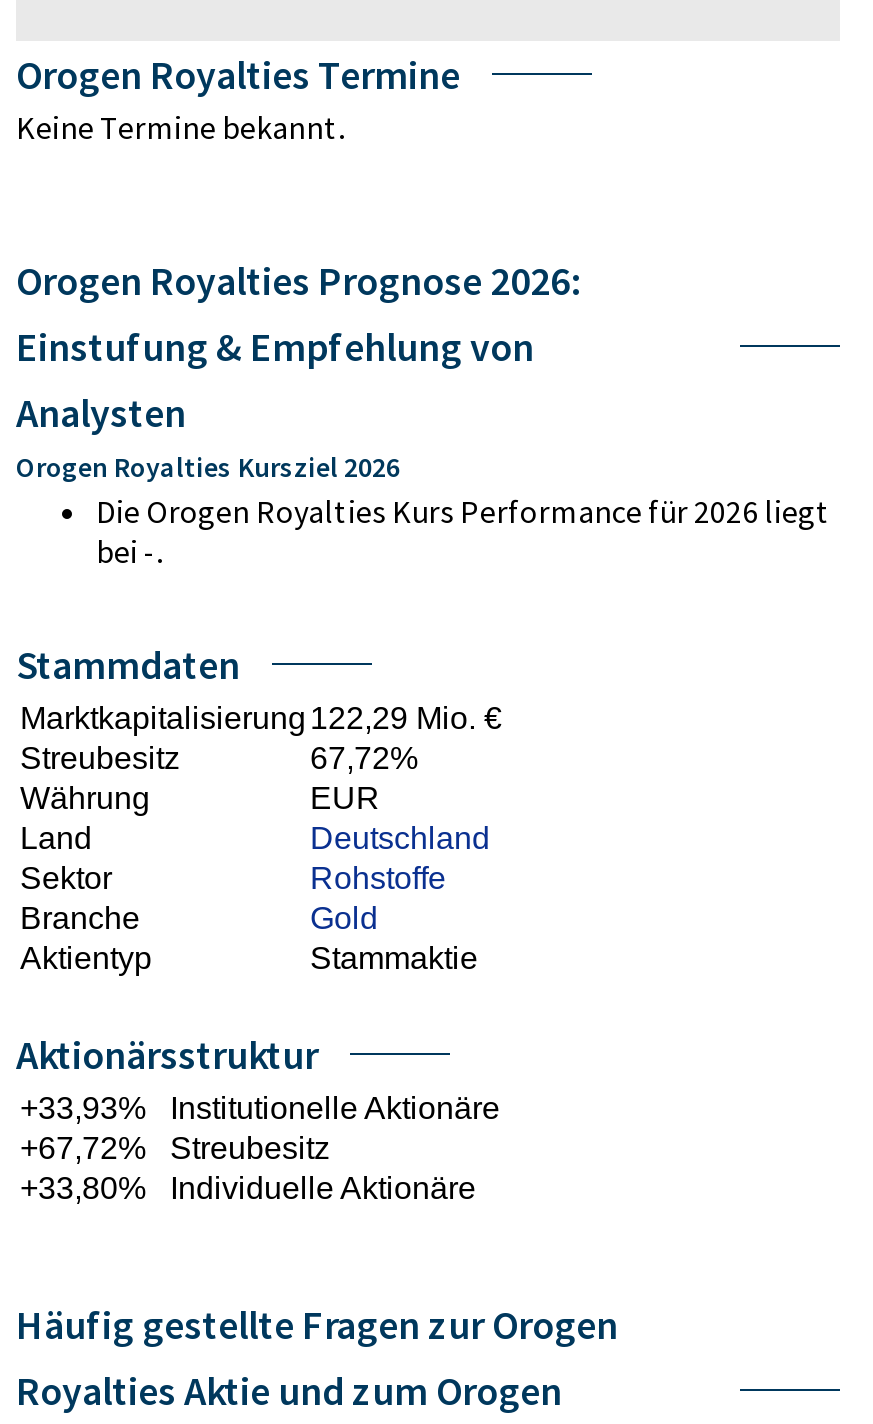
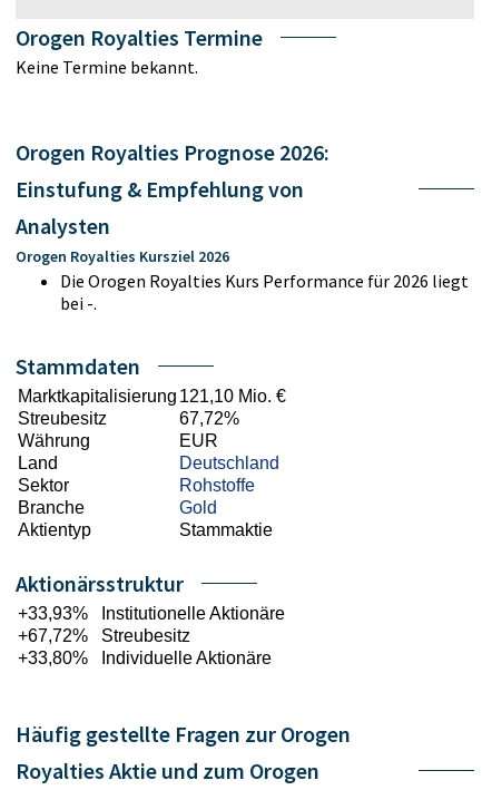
[20,701,502,735] Marktkapitalisierung 122,29 Mio. € -> [18,387,286,405] Marktkapitalisierung 121,10 Mio. €

